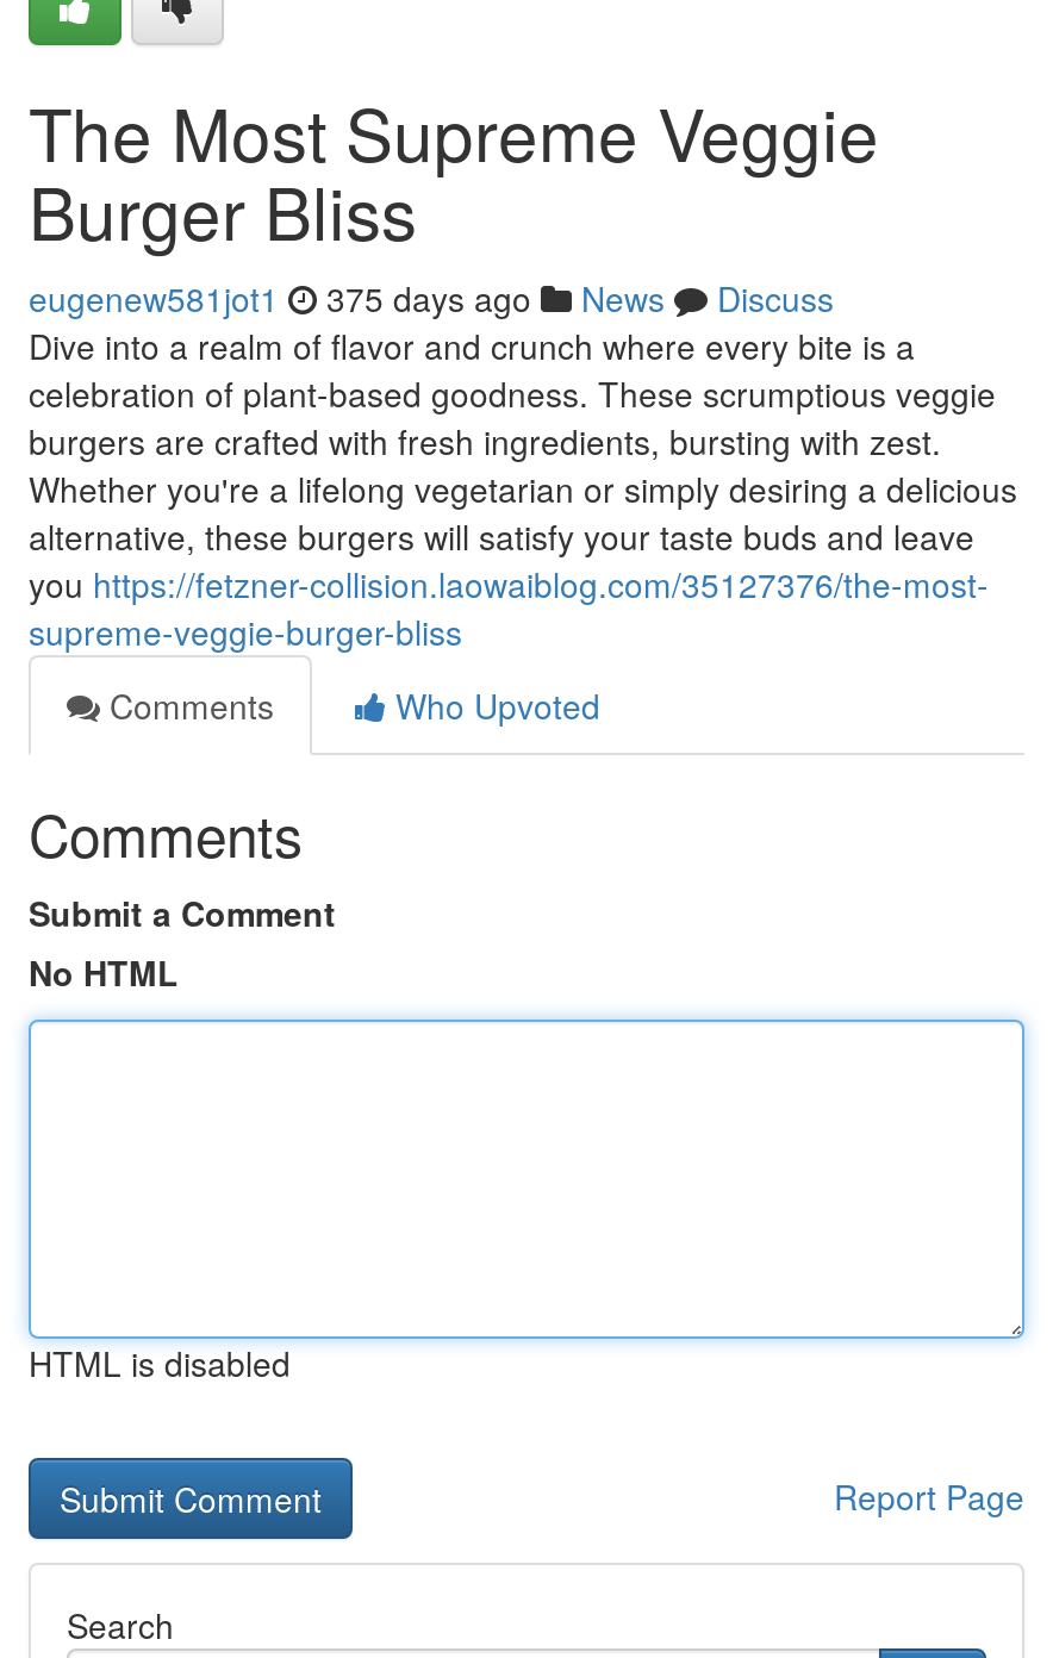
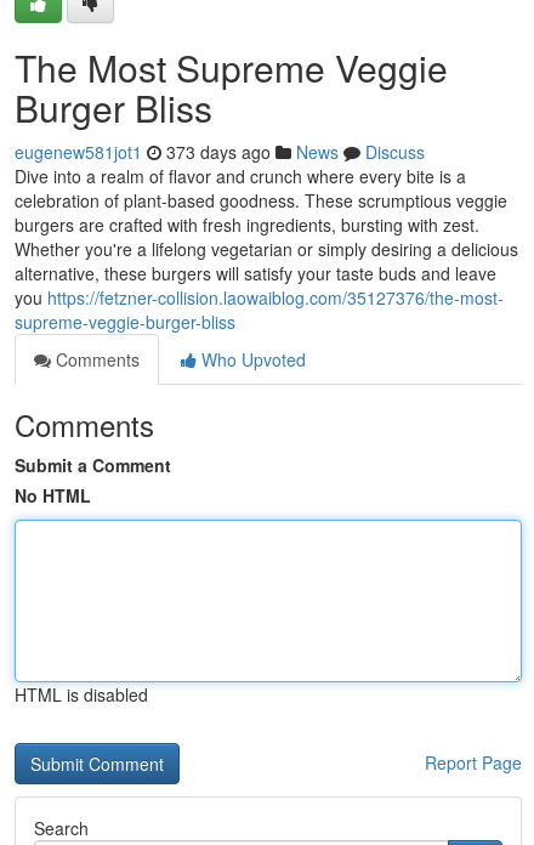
[29,274,834,322] eugenew581jot1 375 days ago News Discuss -> [15,140,425,164] eugenew581jot1 373 days ago News Discuss

